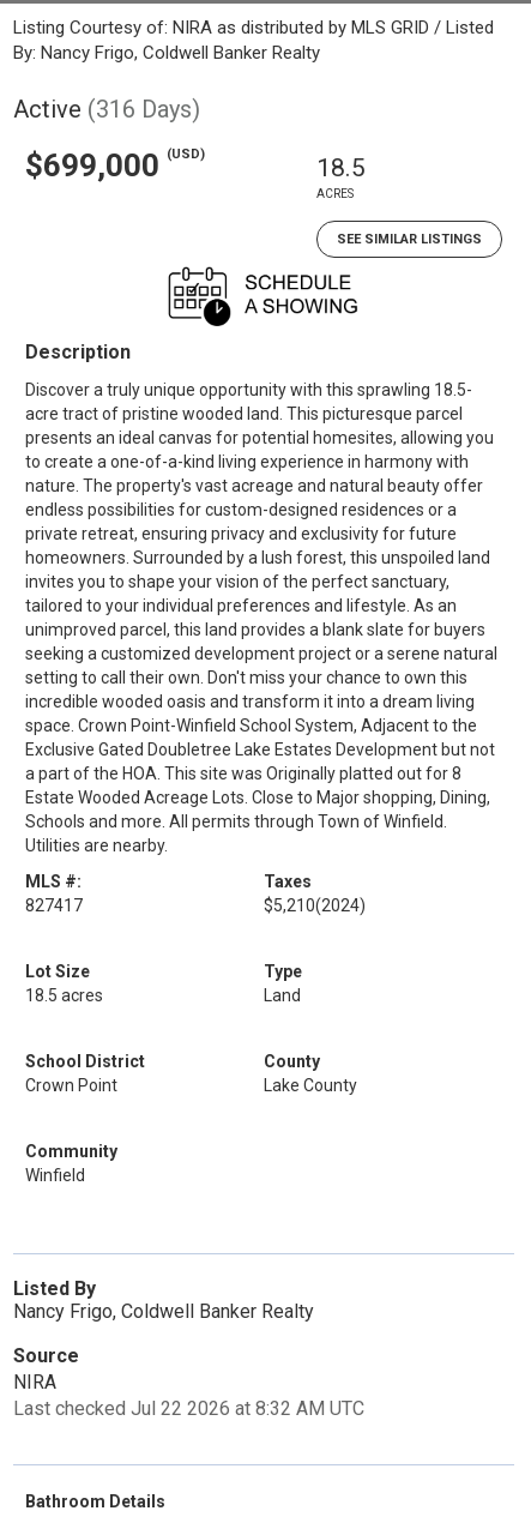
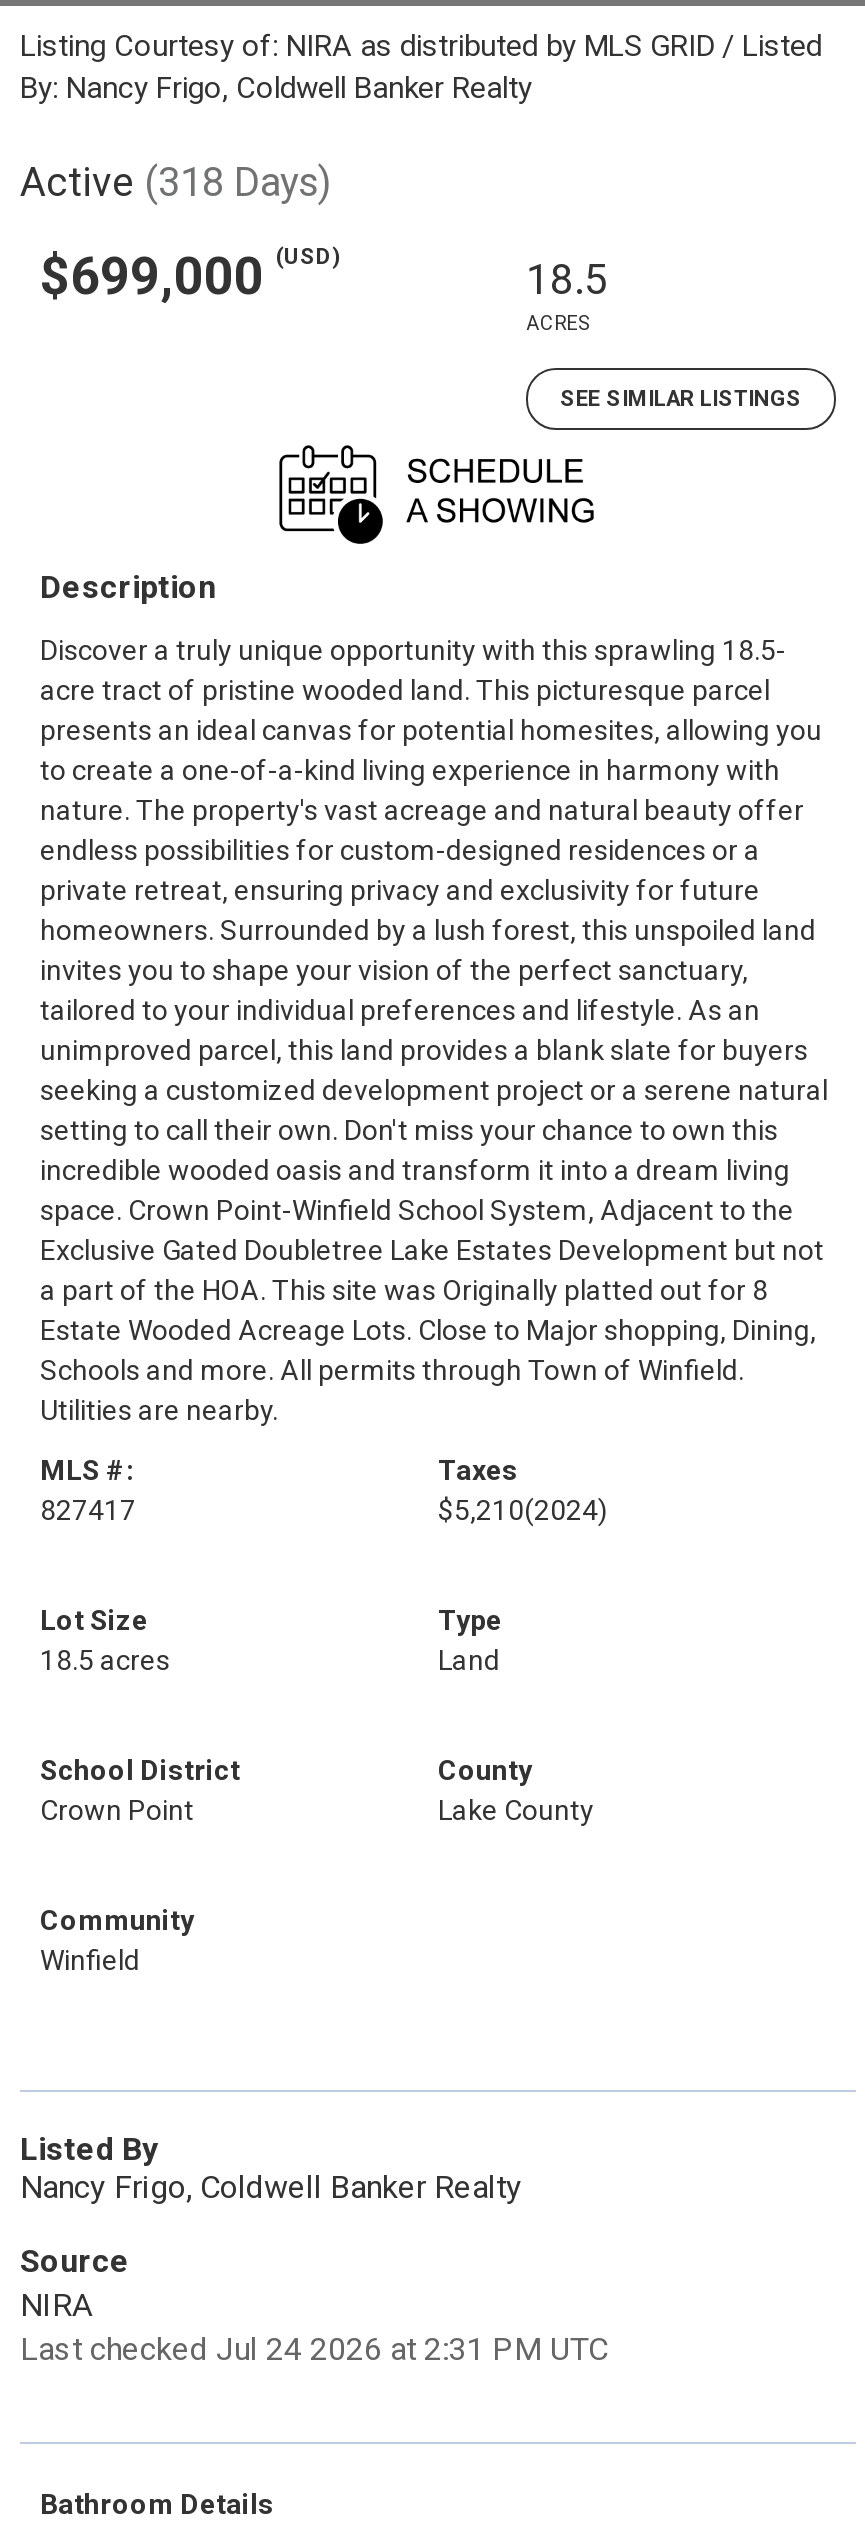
[13,95,200,124] Active (316 Days) -> [20,158,332,206] Active (318 Days)
[13,1397,364,1420] Last checked Jul 22 2026 at 8:32 AM UTC -> [20,2330,608,2368] Last checked Jul 24 2026 at 2:31 PM UTC

